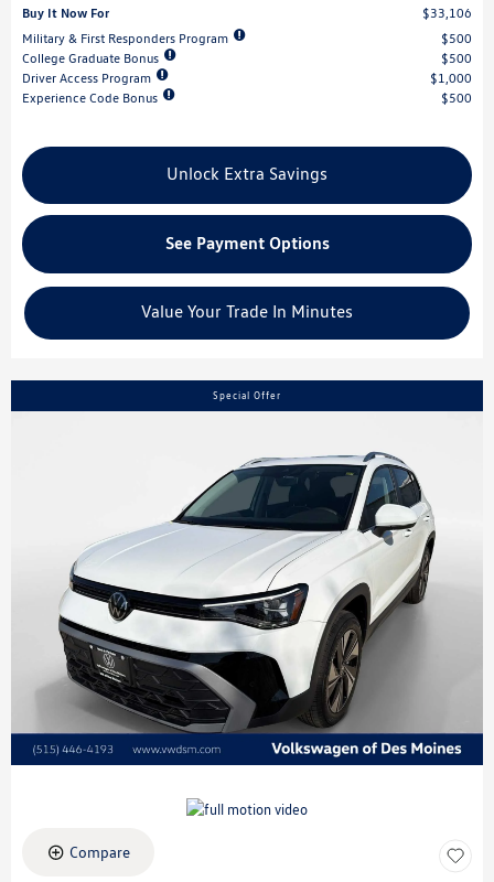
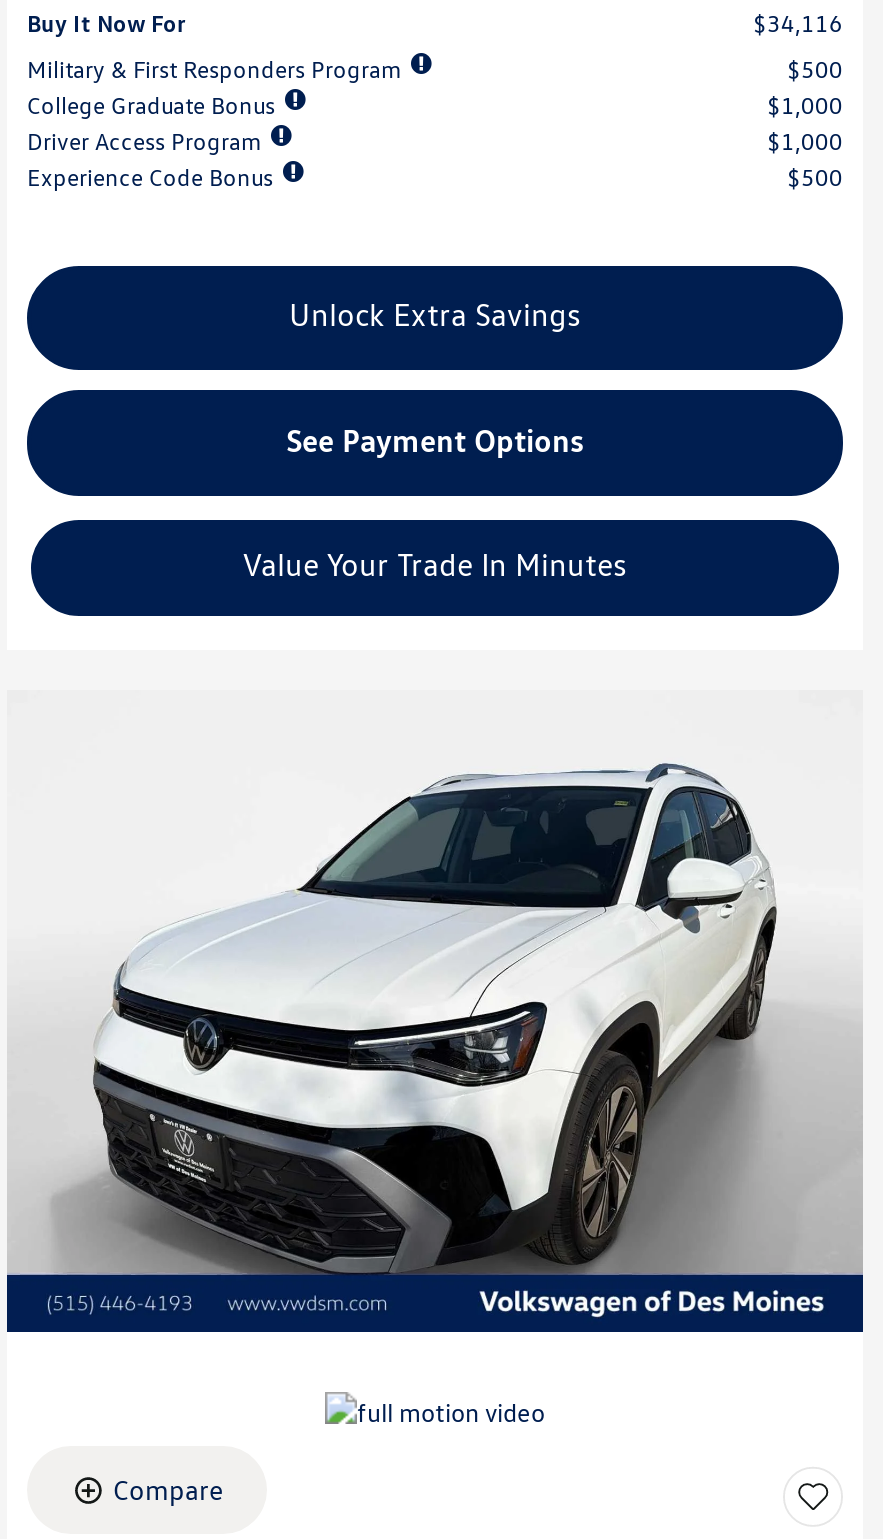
[422,5,472,21] $33,106 -> [753,9,843,39] $34,116
[441,50,472,67] $500 -> [767,91,843,121] $1,000
[213,390,281,402] Special Offer -> none

